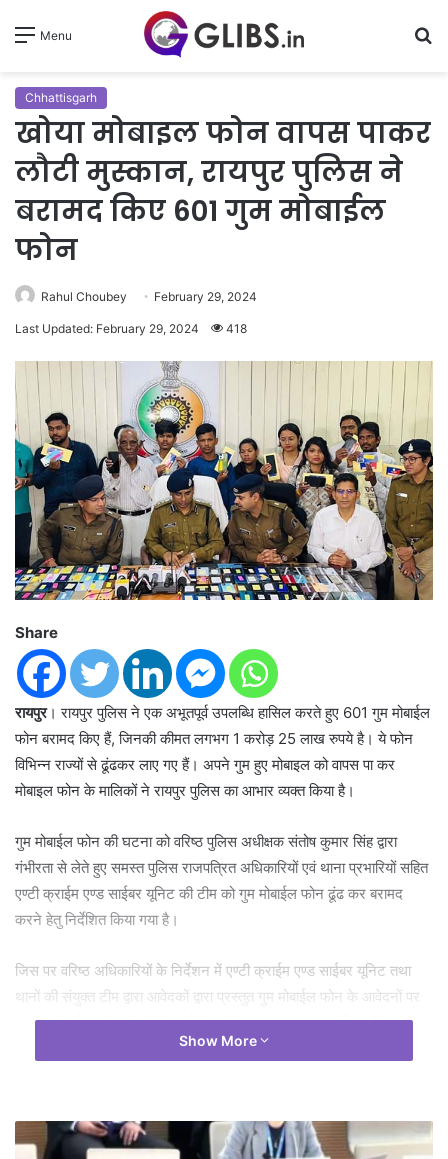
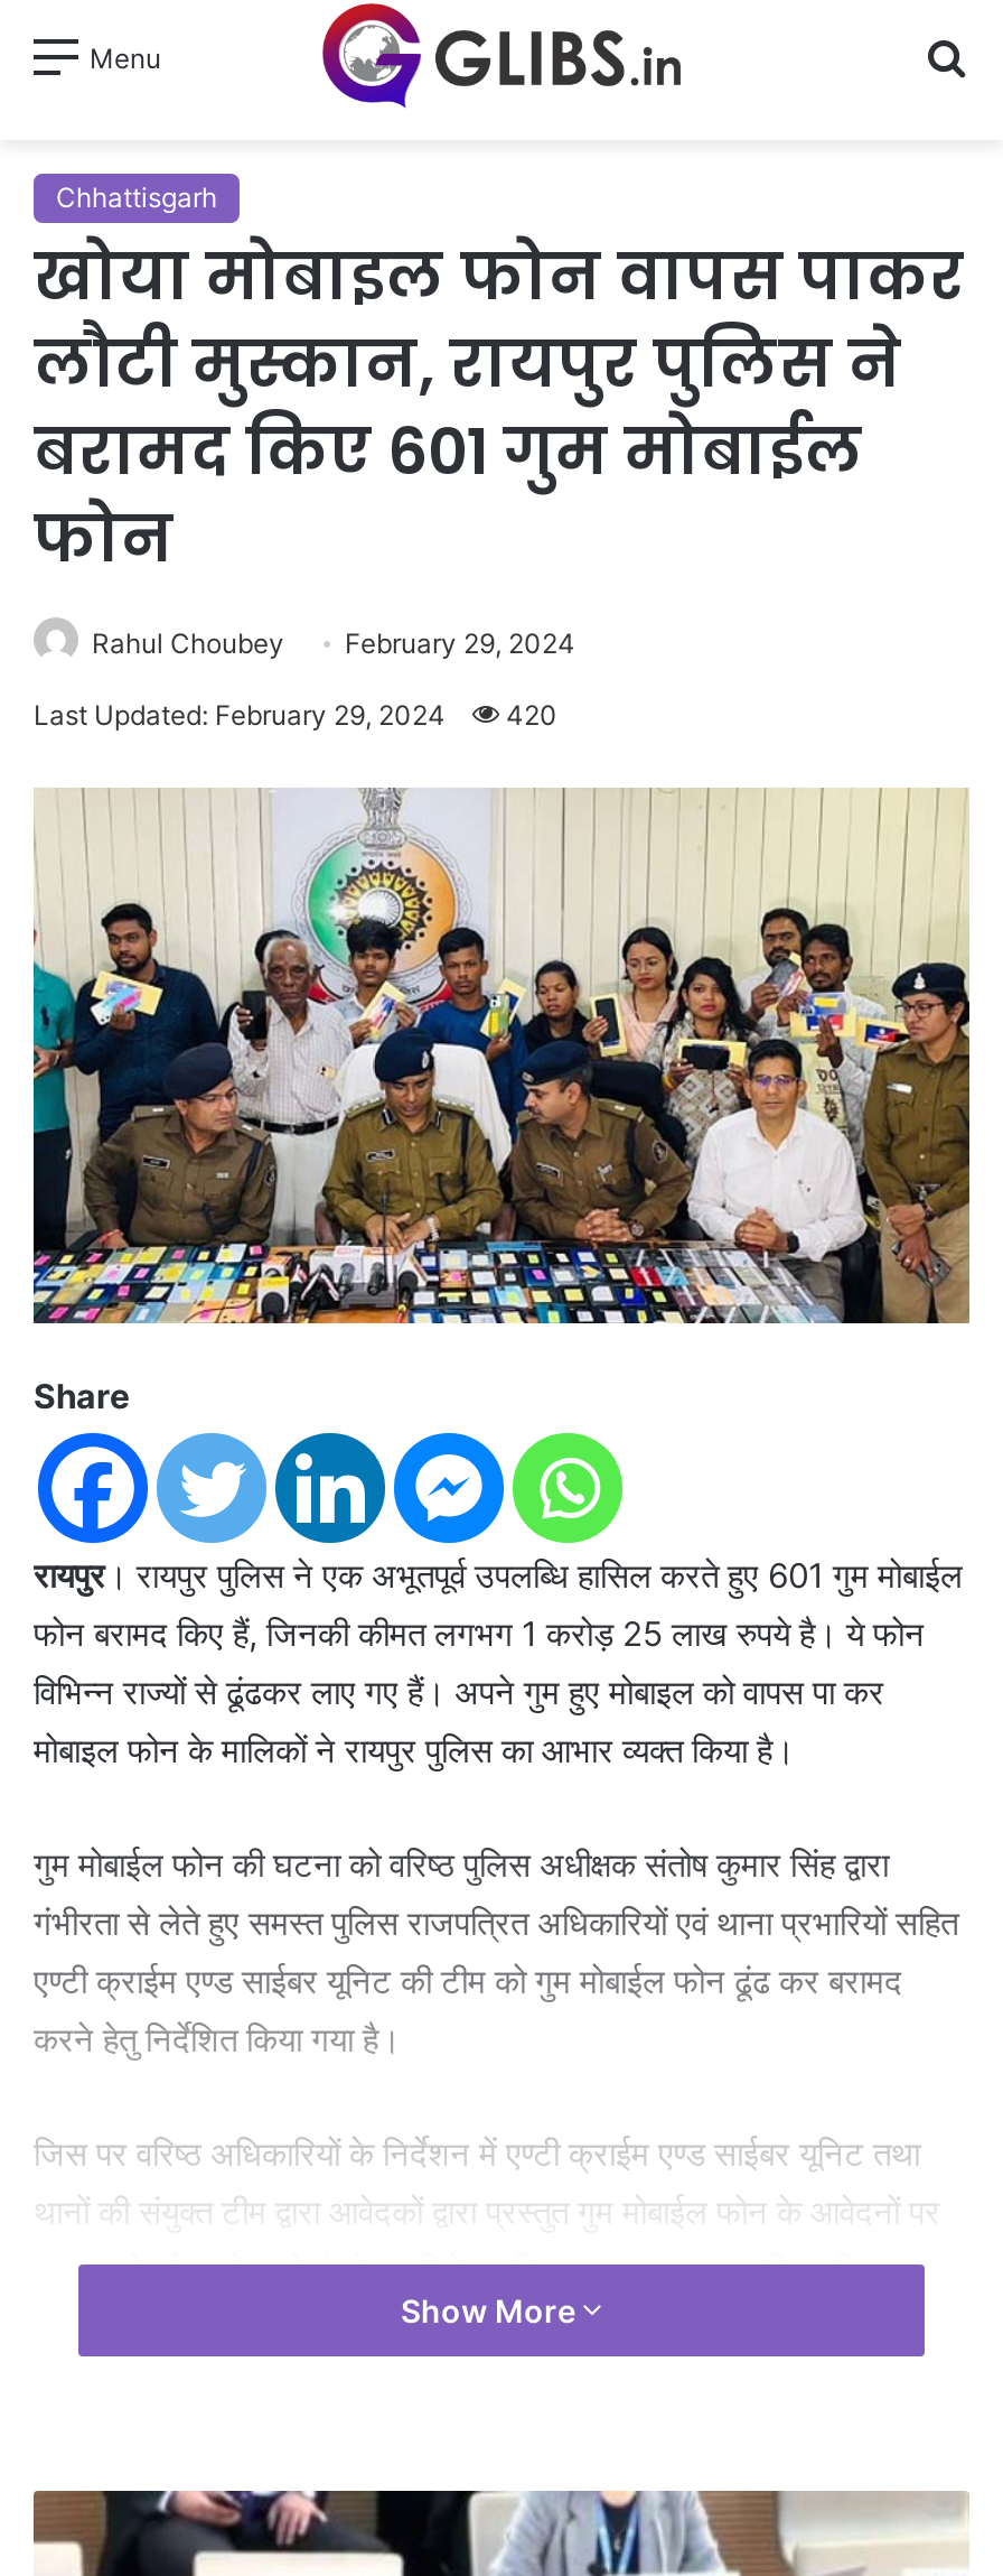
[15,321,247,336] Last Updated: February 29, 2024 418 -> [34,697,557,731] Last Updated: February 29, 2024 420

